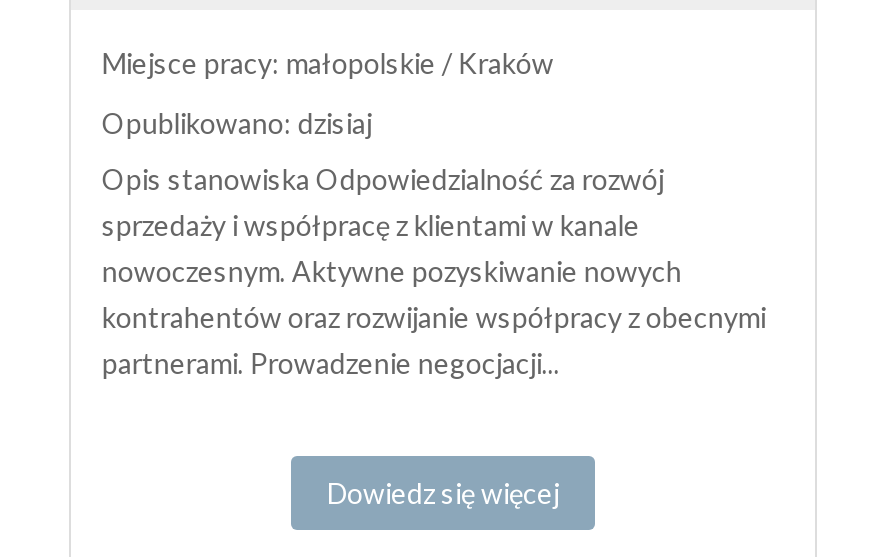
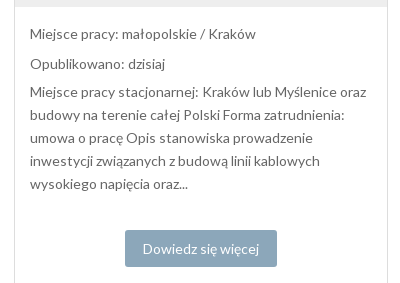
[102,163,766,381] Opis stanowiska Odpowiedzialność za rozwój | sprzedaży i współpracę z klientami w kanale | nowoczesnym. Aktywne pozyskiwanie nowych | kontrahentów oraz rozwijanie współpracy z obecnymi | partnerami. Prowadzenie negocjacji... -> [30,83,366,192] Miejsce pracy stacjonarnej: Kraków lub Myślenice oraz | budowy na terenie całej Polski Forma zatrudnienia: | umowa o pracę Opis stanowiska prowadzenie | inwestycji związanych z budową linii kablowych | wysokiego napięcia oraz...

